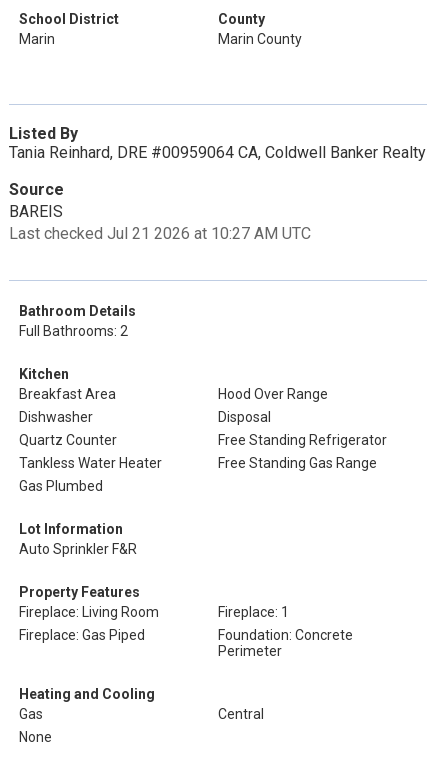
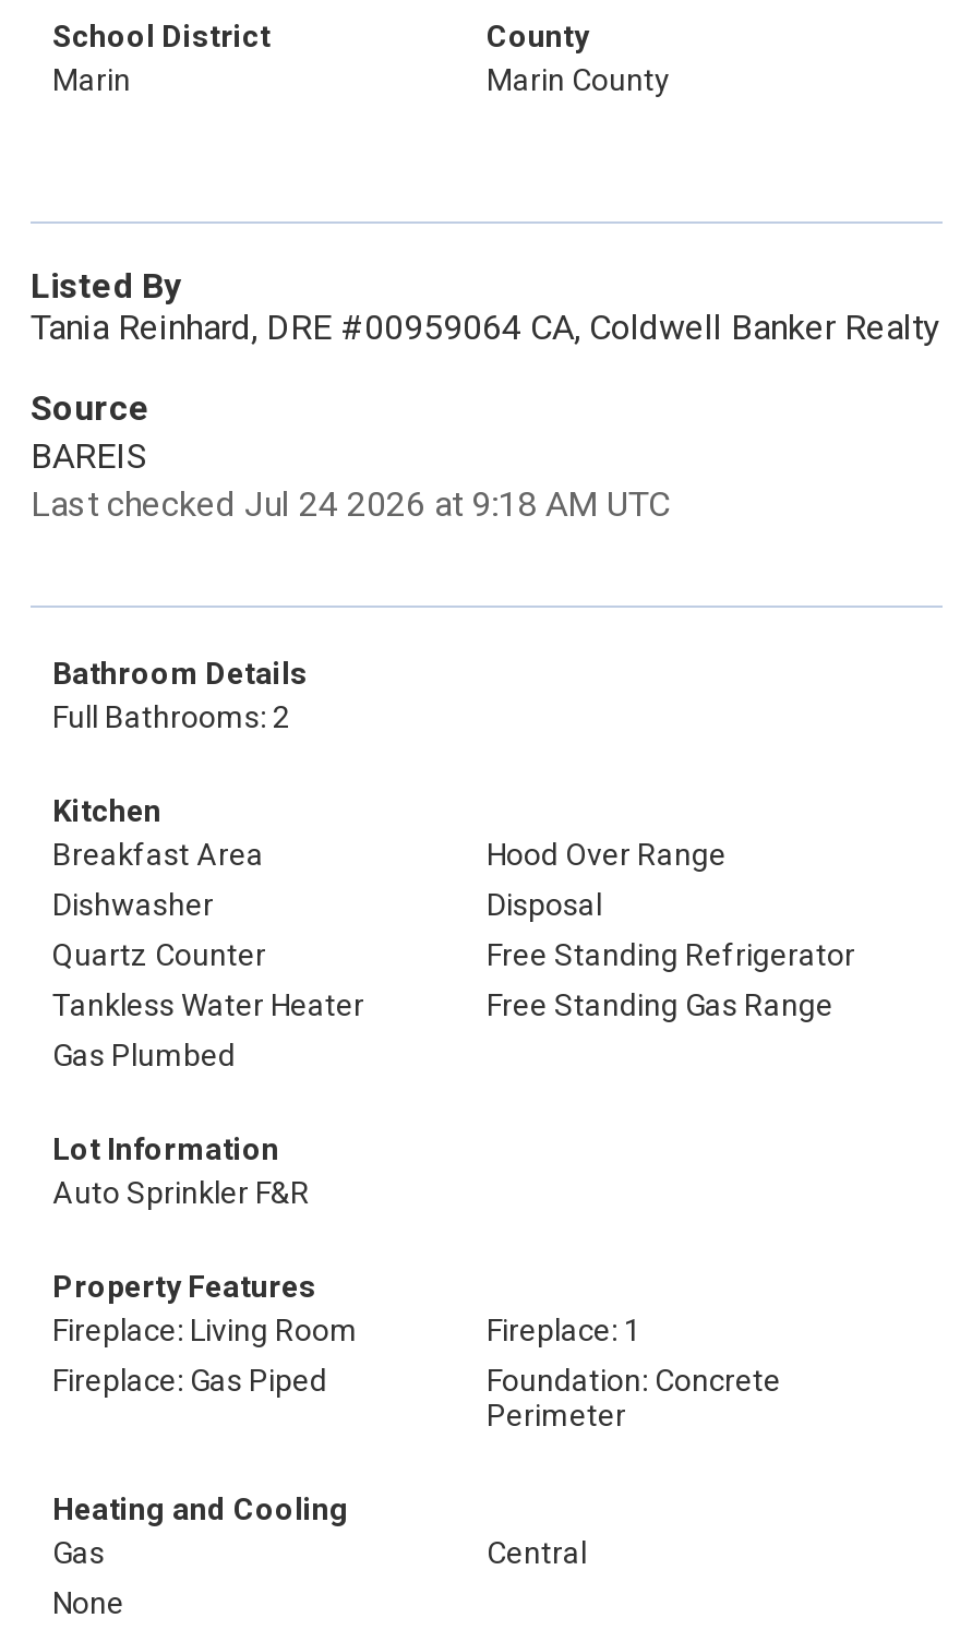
[9,224,311,243] Last checked Jul 21 2026 at 10:27 AM UTC -> [31,483,670,525] Last checked Jul 24 2026 at 9:18 AM UTC

